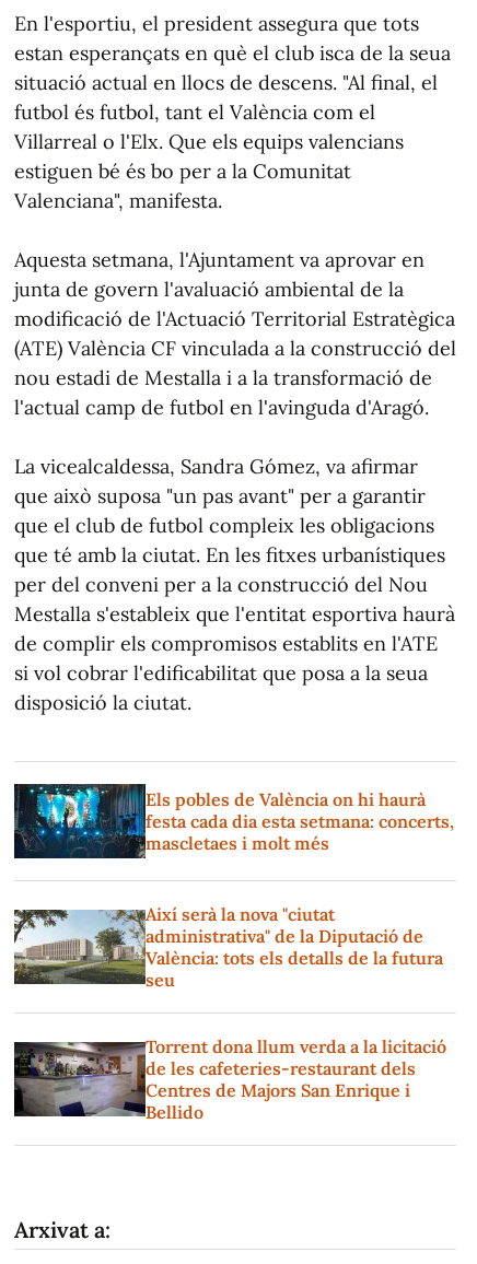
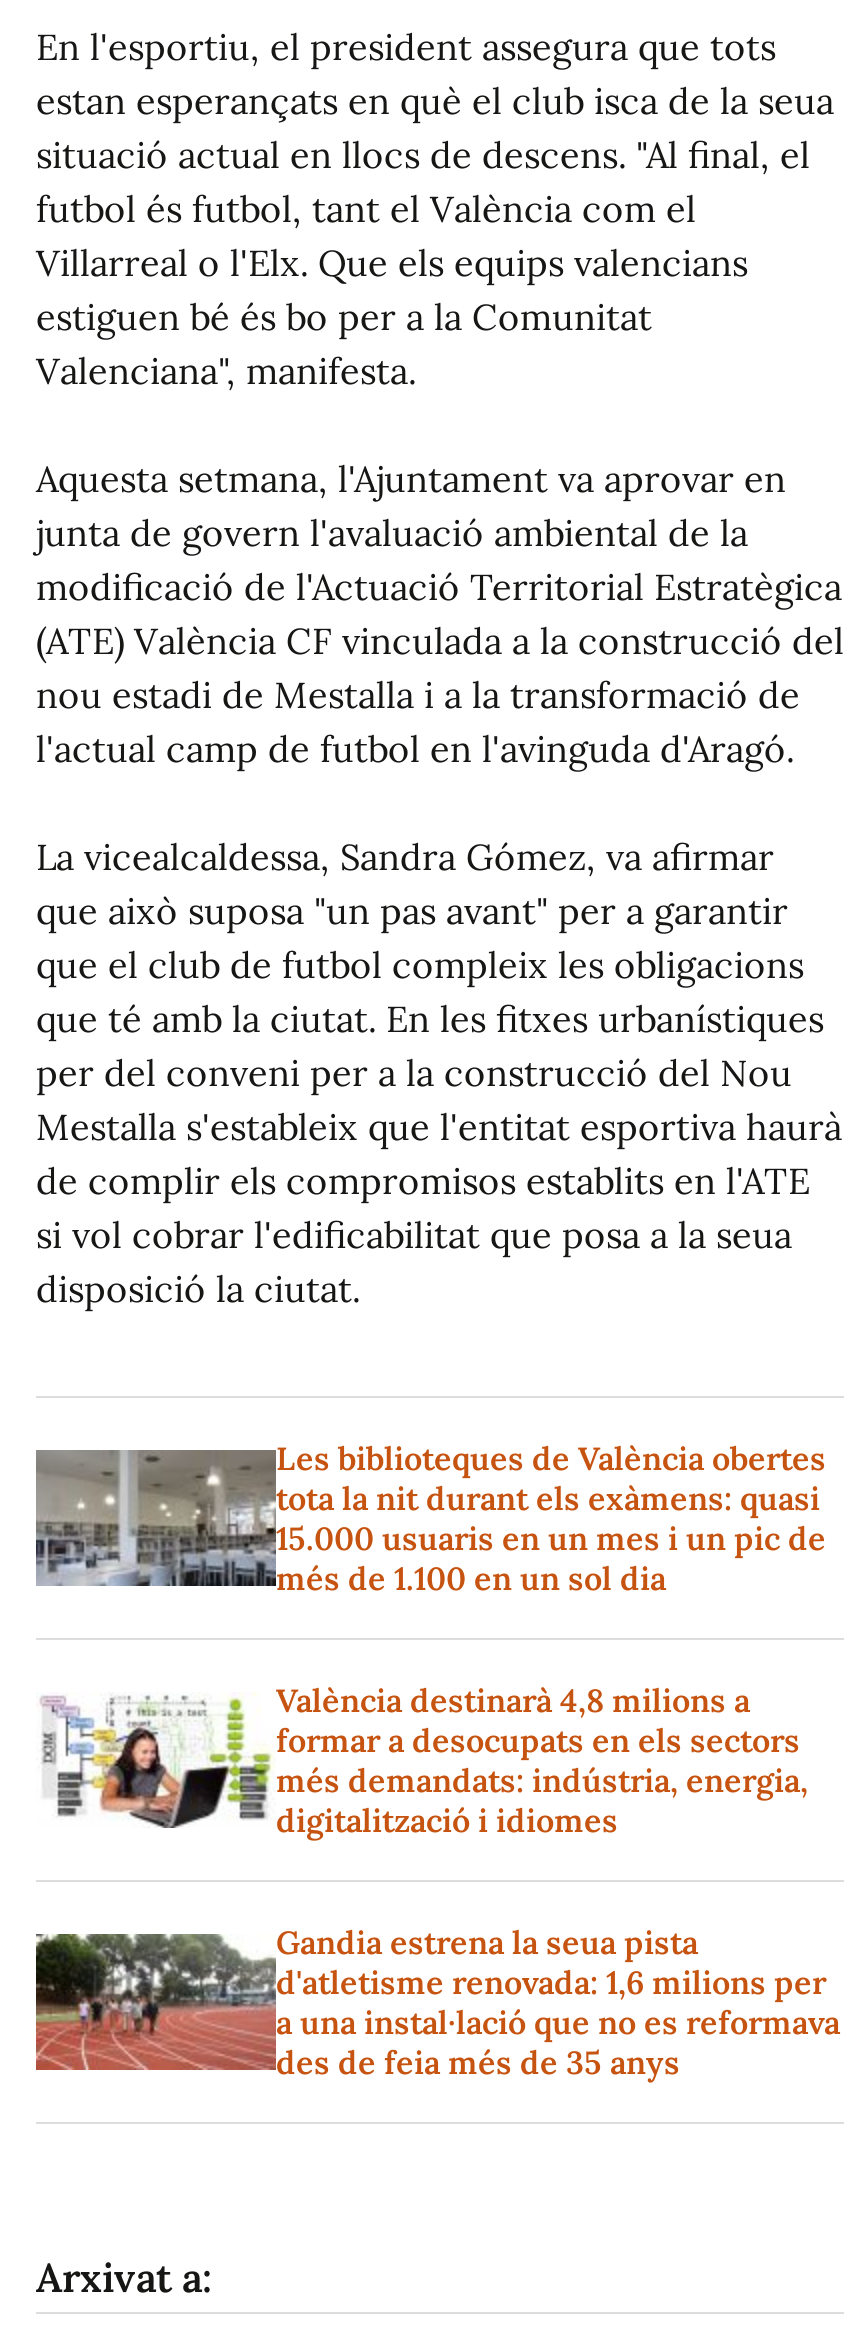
[14,783,454,859] [image] | Els pobles de València on hi haurà | festa cada dia esta setmana: concerts, | mascletaes i molt més -> [34,1438,826,1598] [image] | Les biblioteques de València obertes | tota la nit durant els exàmens: quasi | 15.000 usuaris en un mes i un pic de | més de 1.100 en un sol dia
[13,903,443,991] [image] | Així serà la nova "ciutat | administrativa" de la Diputació de | València: tots els detalls de la futura | seu -> [36,1680,808,1840] [image] | València destinarà 4,8 milions a | formar a desocupats en els sectors | més demandats: indústria, energia, | digitalització i idiomes
[13,1036,446,1123] [image] | Torrent dona llum verda a la licitació | de les cafeteries-restaurant dels | Centres de Majors San Enrique i | Bellido -> [34,1922,840,2082] [image] | Gandia estrena la seua pista | d'atletisme renovada: 1,6 milions per | a una instal·lació que no es reformava | des de feia més de 35 anys

